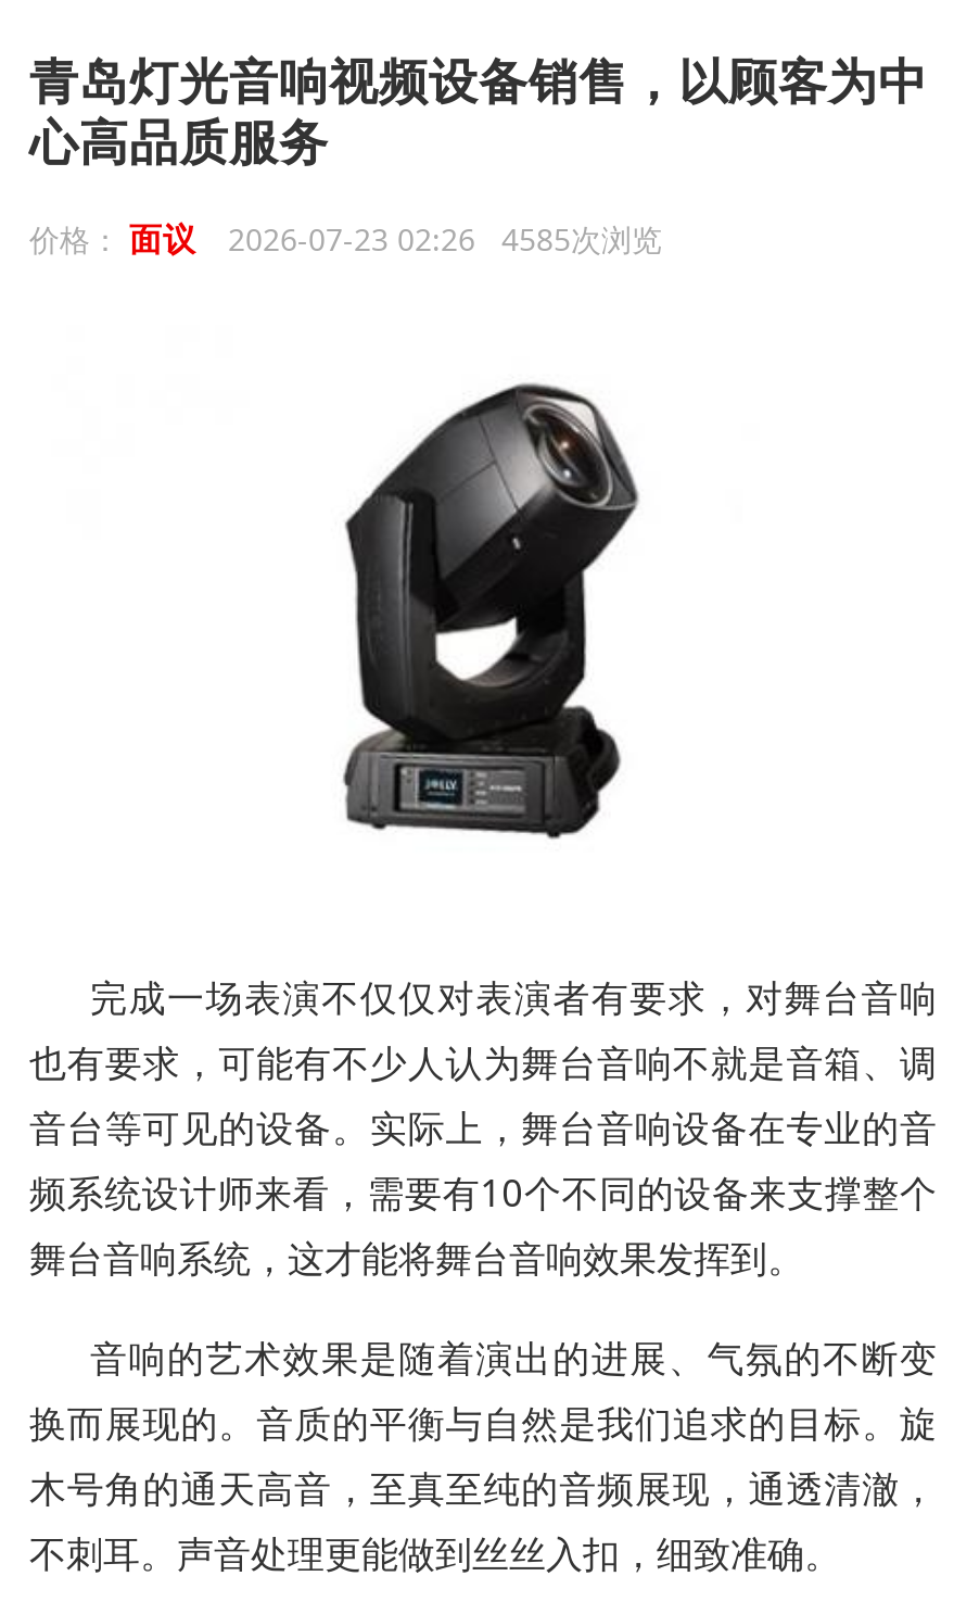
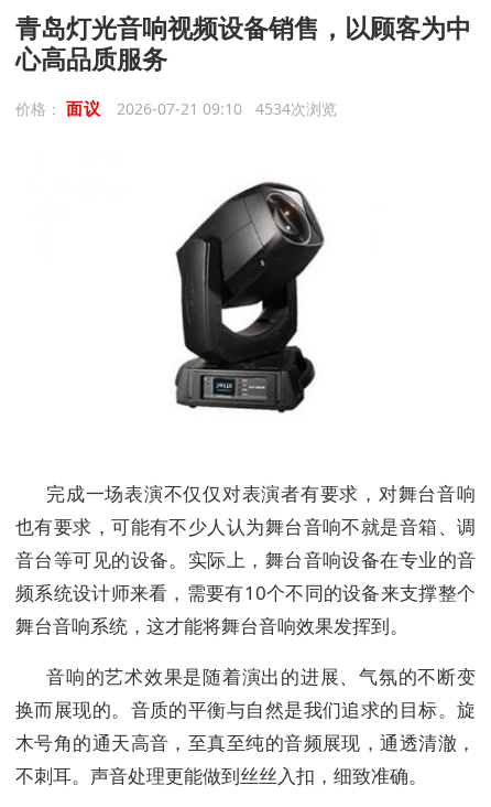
[29,216,662,260] 价格：面议 2026-07-23 02:26 4585次浏览 -> [15,97,336,119] 价格：面议 2026-07-21 09:10 4534次浏览

